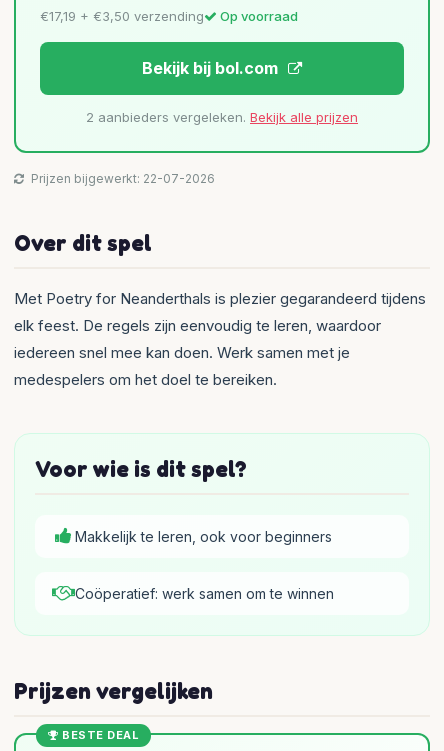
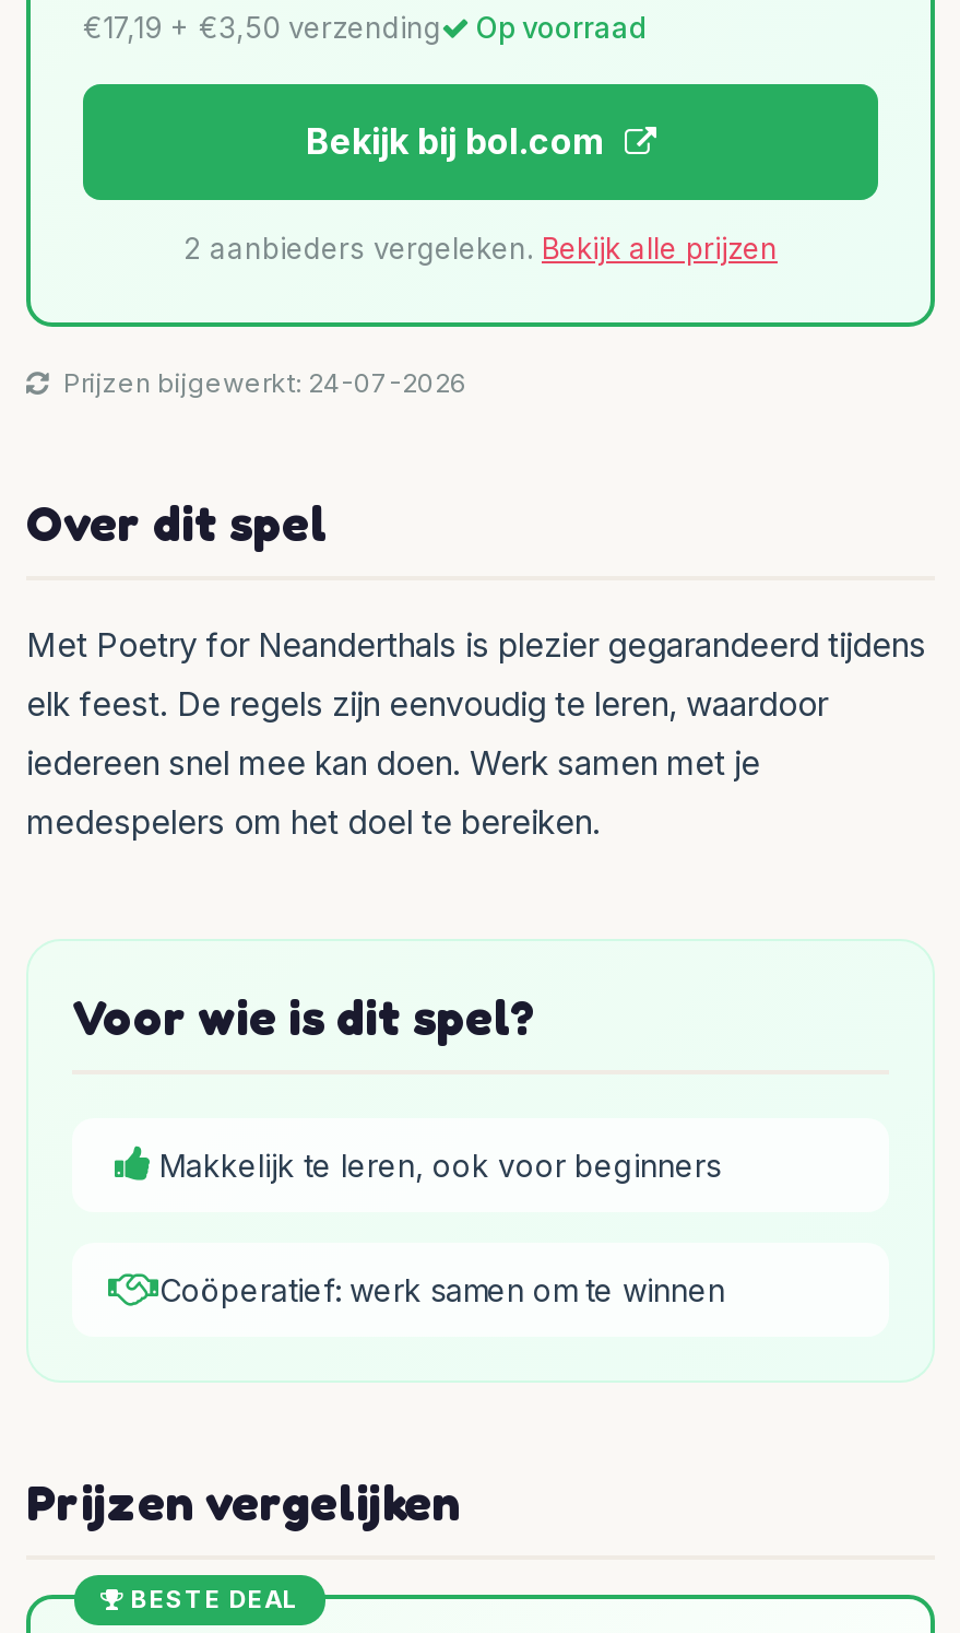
[28,171,215,186] Prijzen bijgewerkt: 22-07-2026 -> [57,366,467,399] Prijzen bijgewerkt: 24-07-2026

